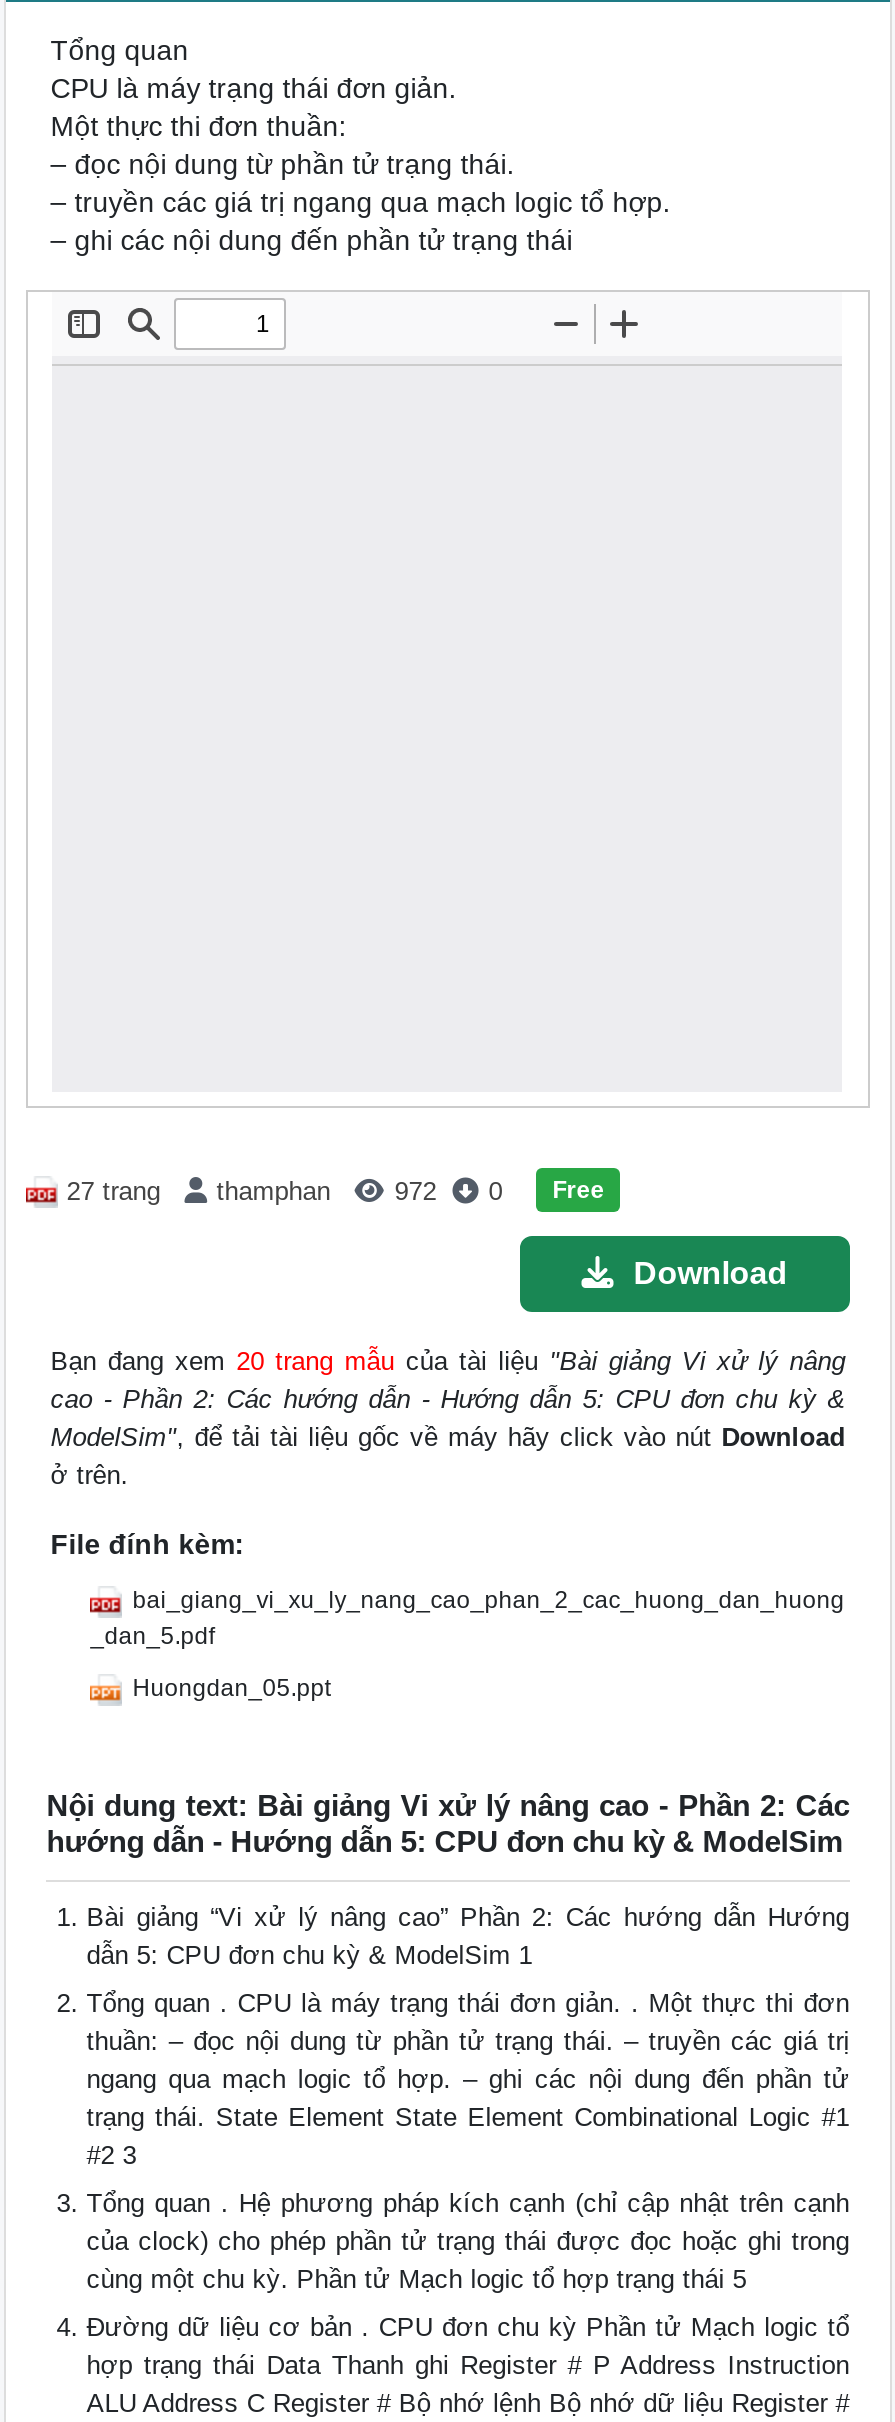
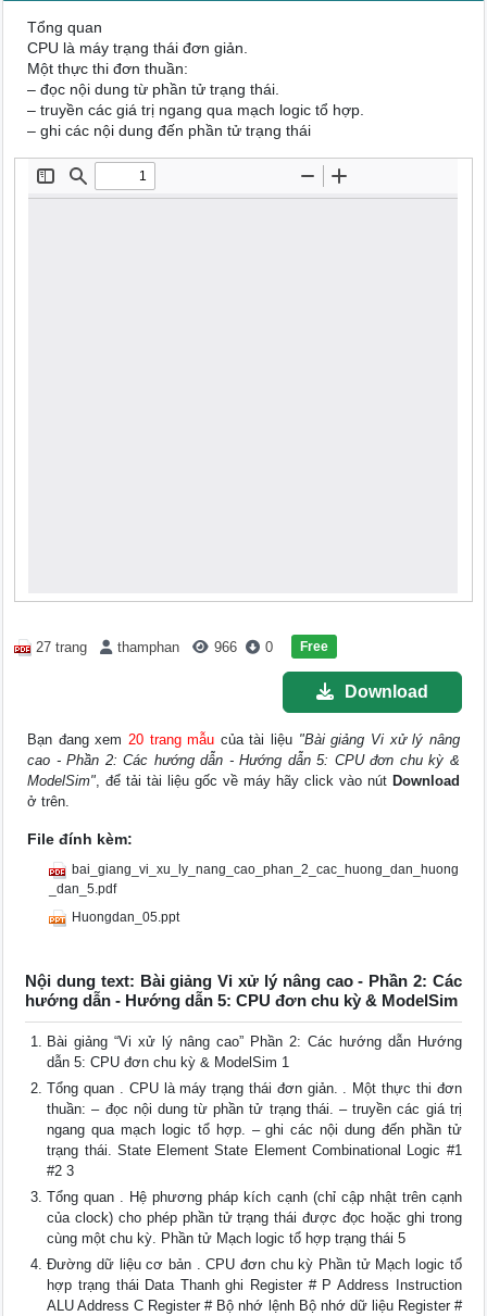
[394,1176,604,1207] 972 0 Free -> [214,639,329,656] 966 0 Free

